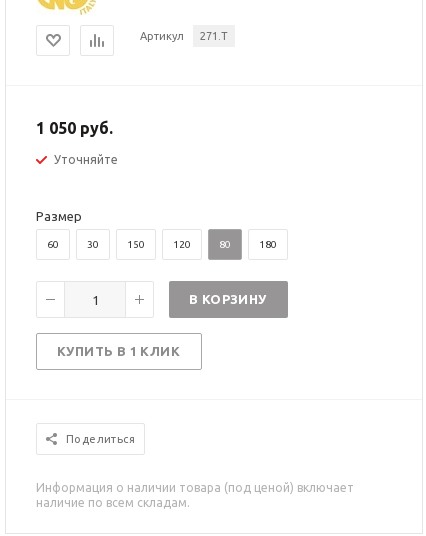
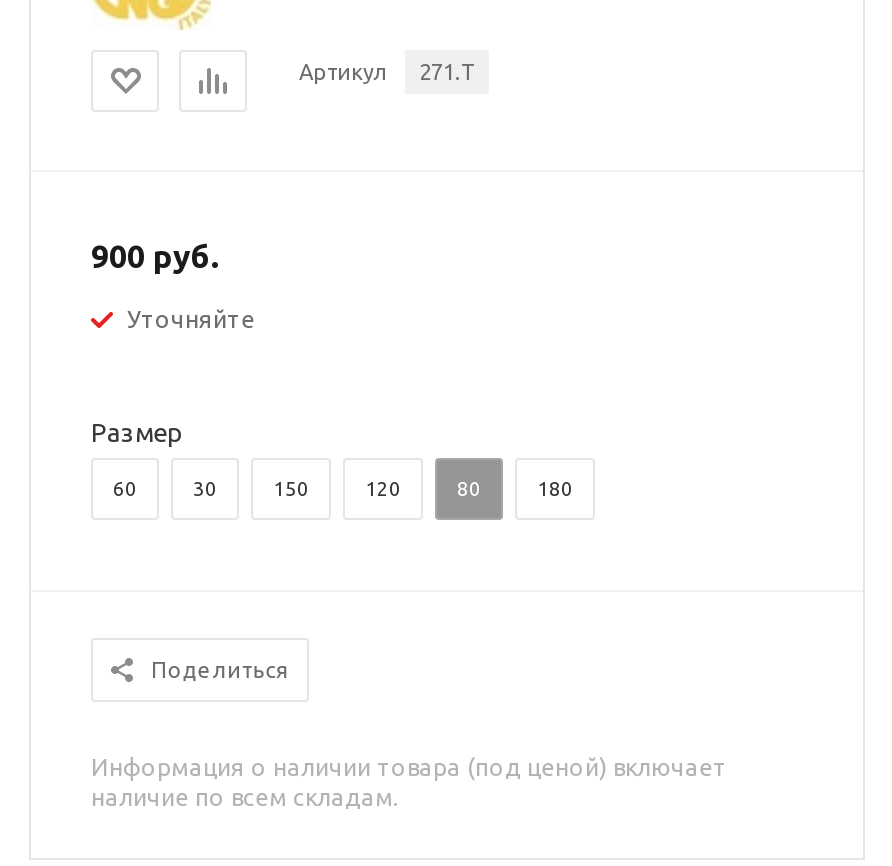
[36,119,113,137] 1 050 руб. -> [91,238,219,274] 900 руб.
[189,292,267,306] В КОРЗИНУ -> none
[57,344,180,358] КУПИТЬ В 1 КЛИК -> none

